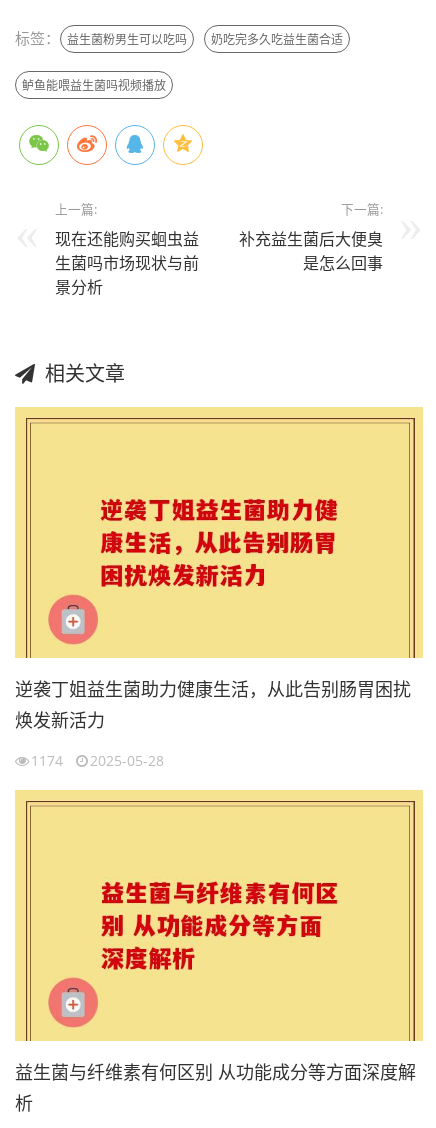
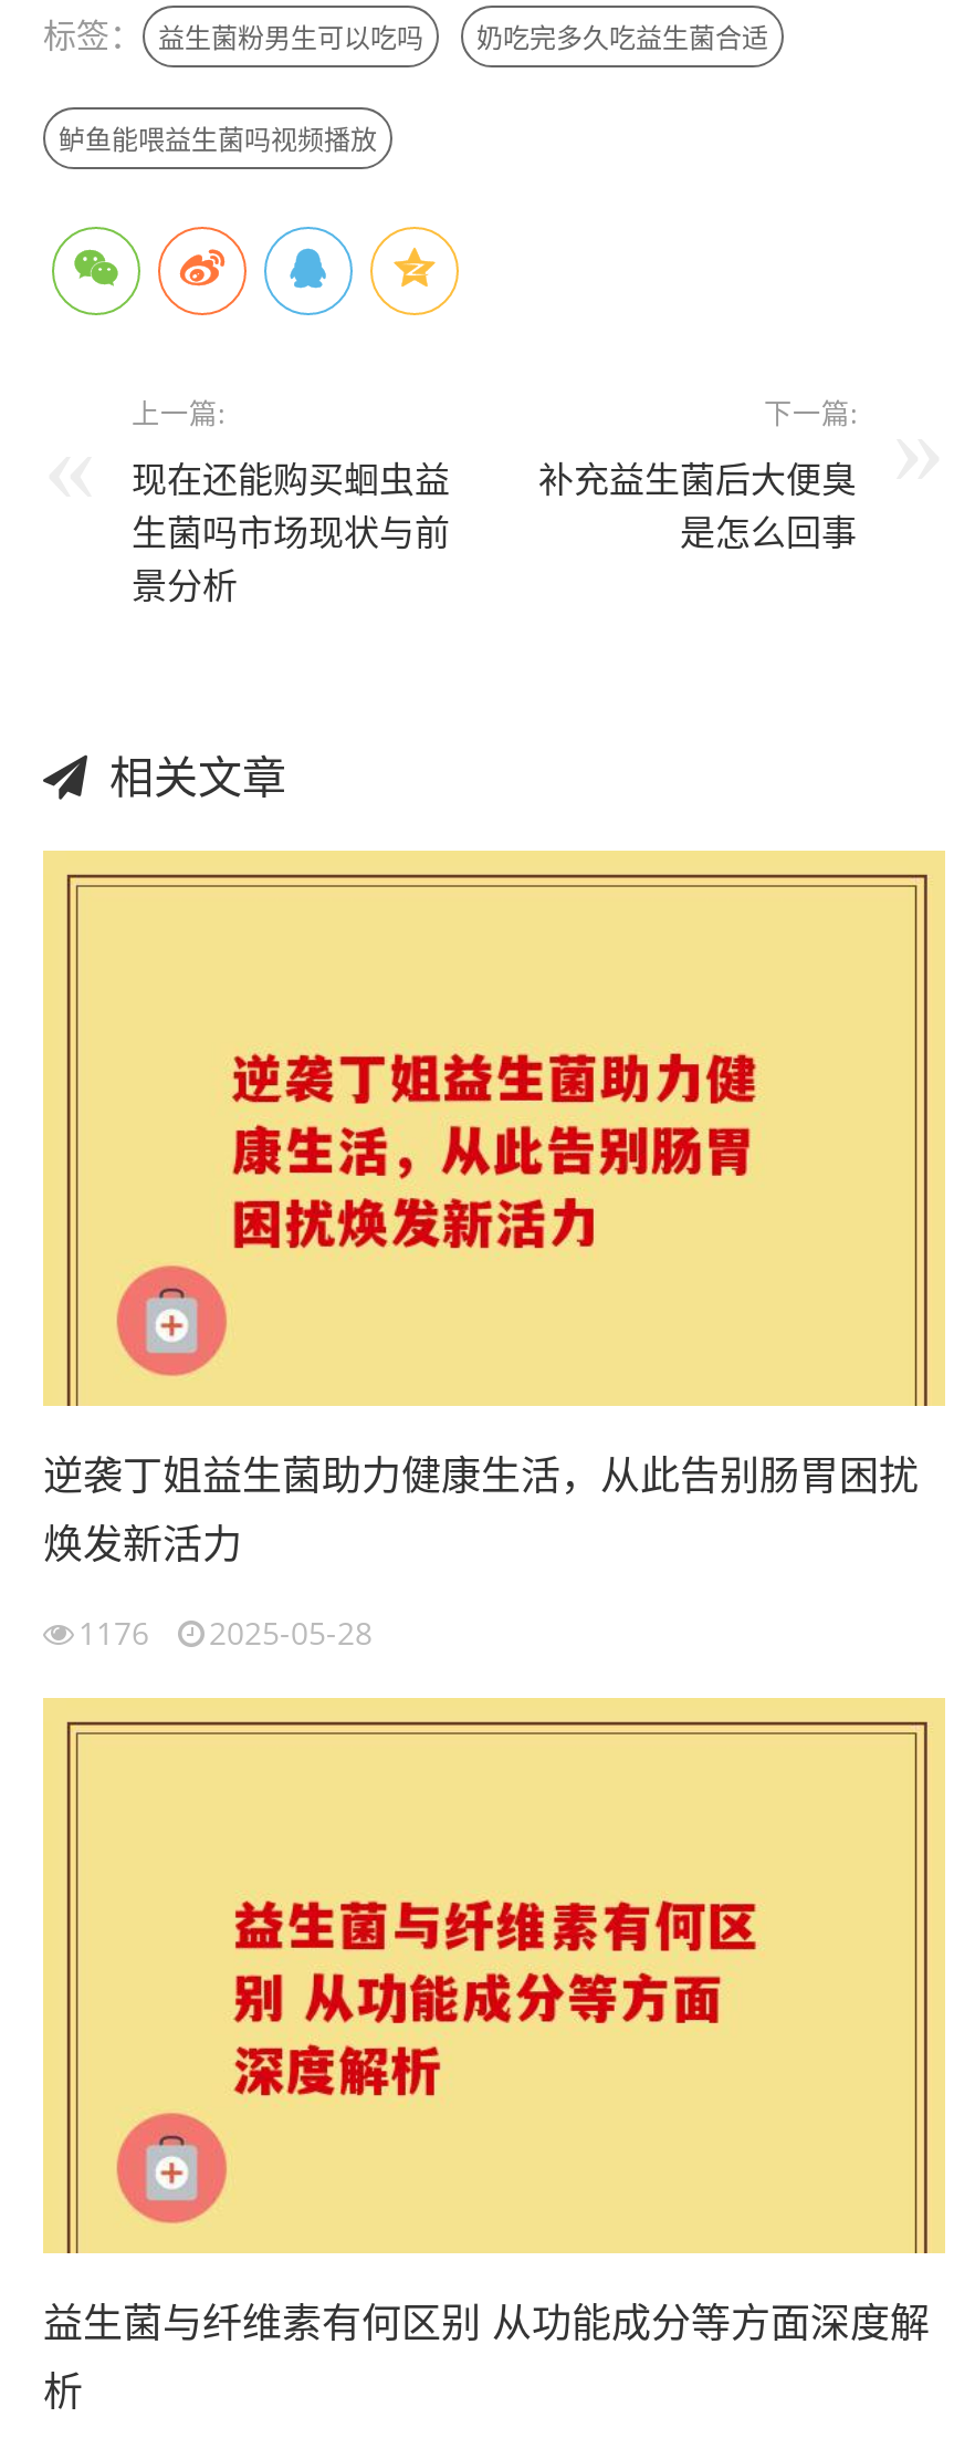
[31,751,164,770] 1174 2025-05-28 -> [78,1611,373,1654] 1176 2025-05-28

